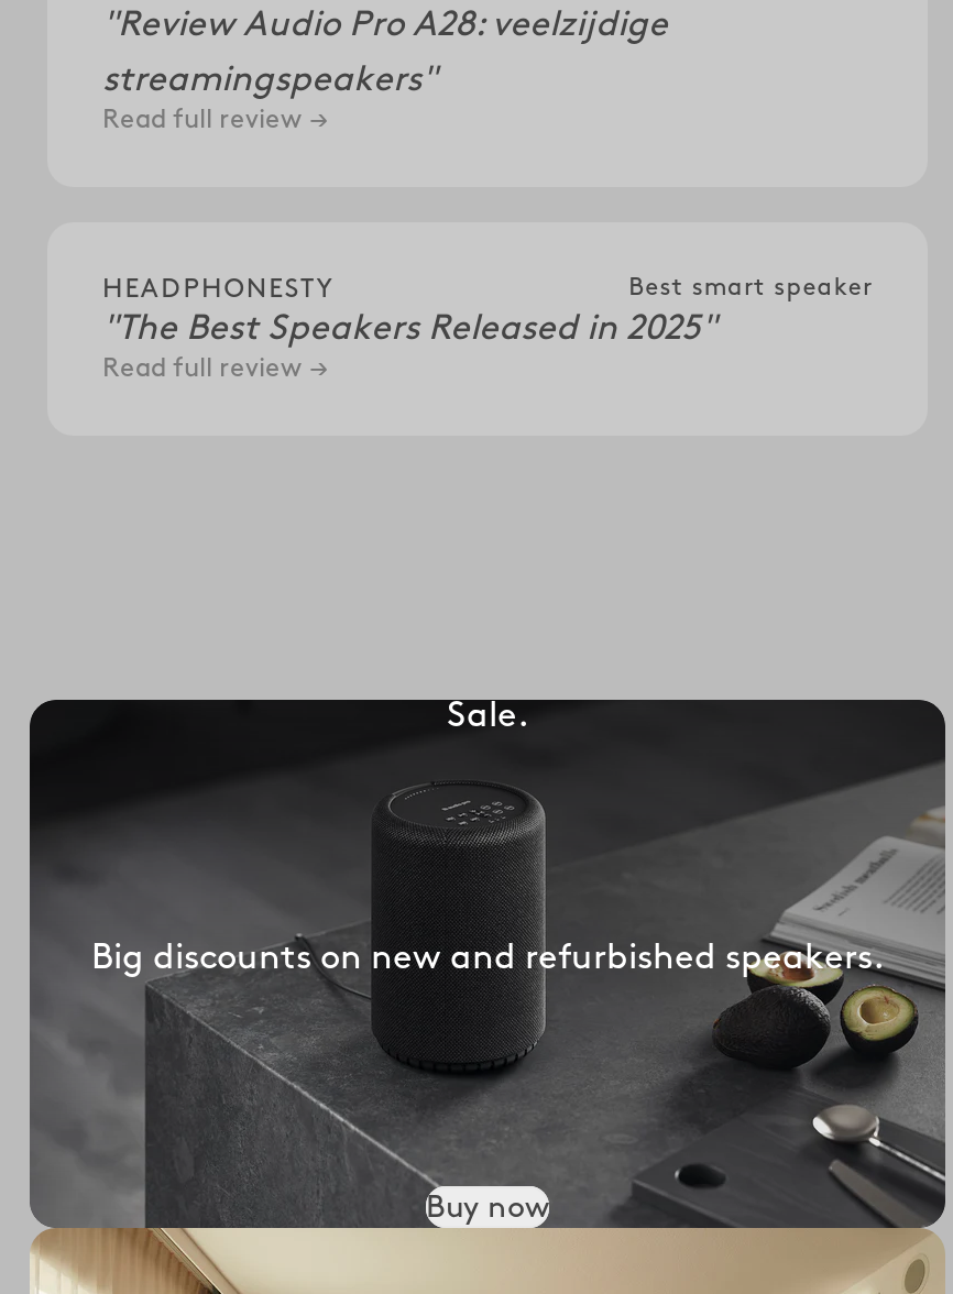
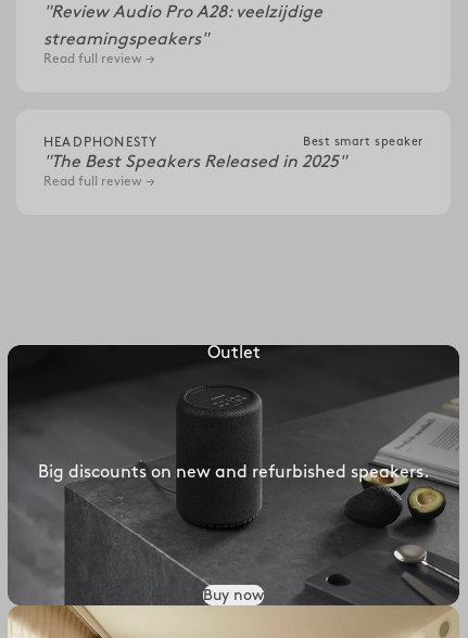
[447,699,528,732] Sale. -> [207,345,260,361] Outlet

